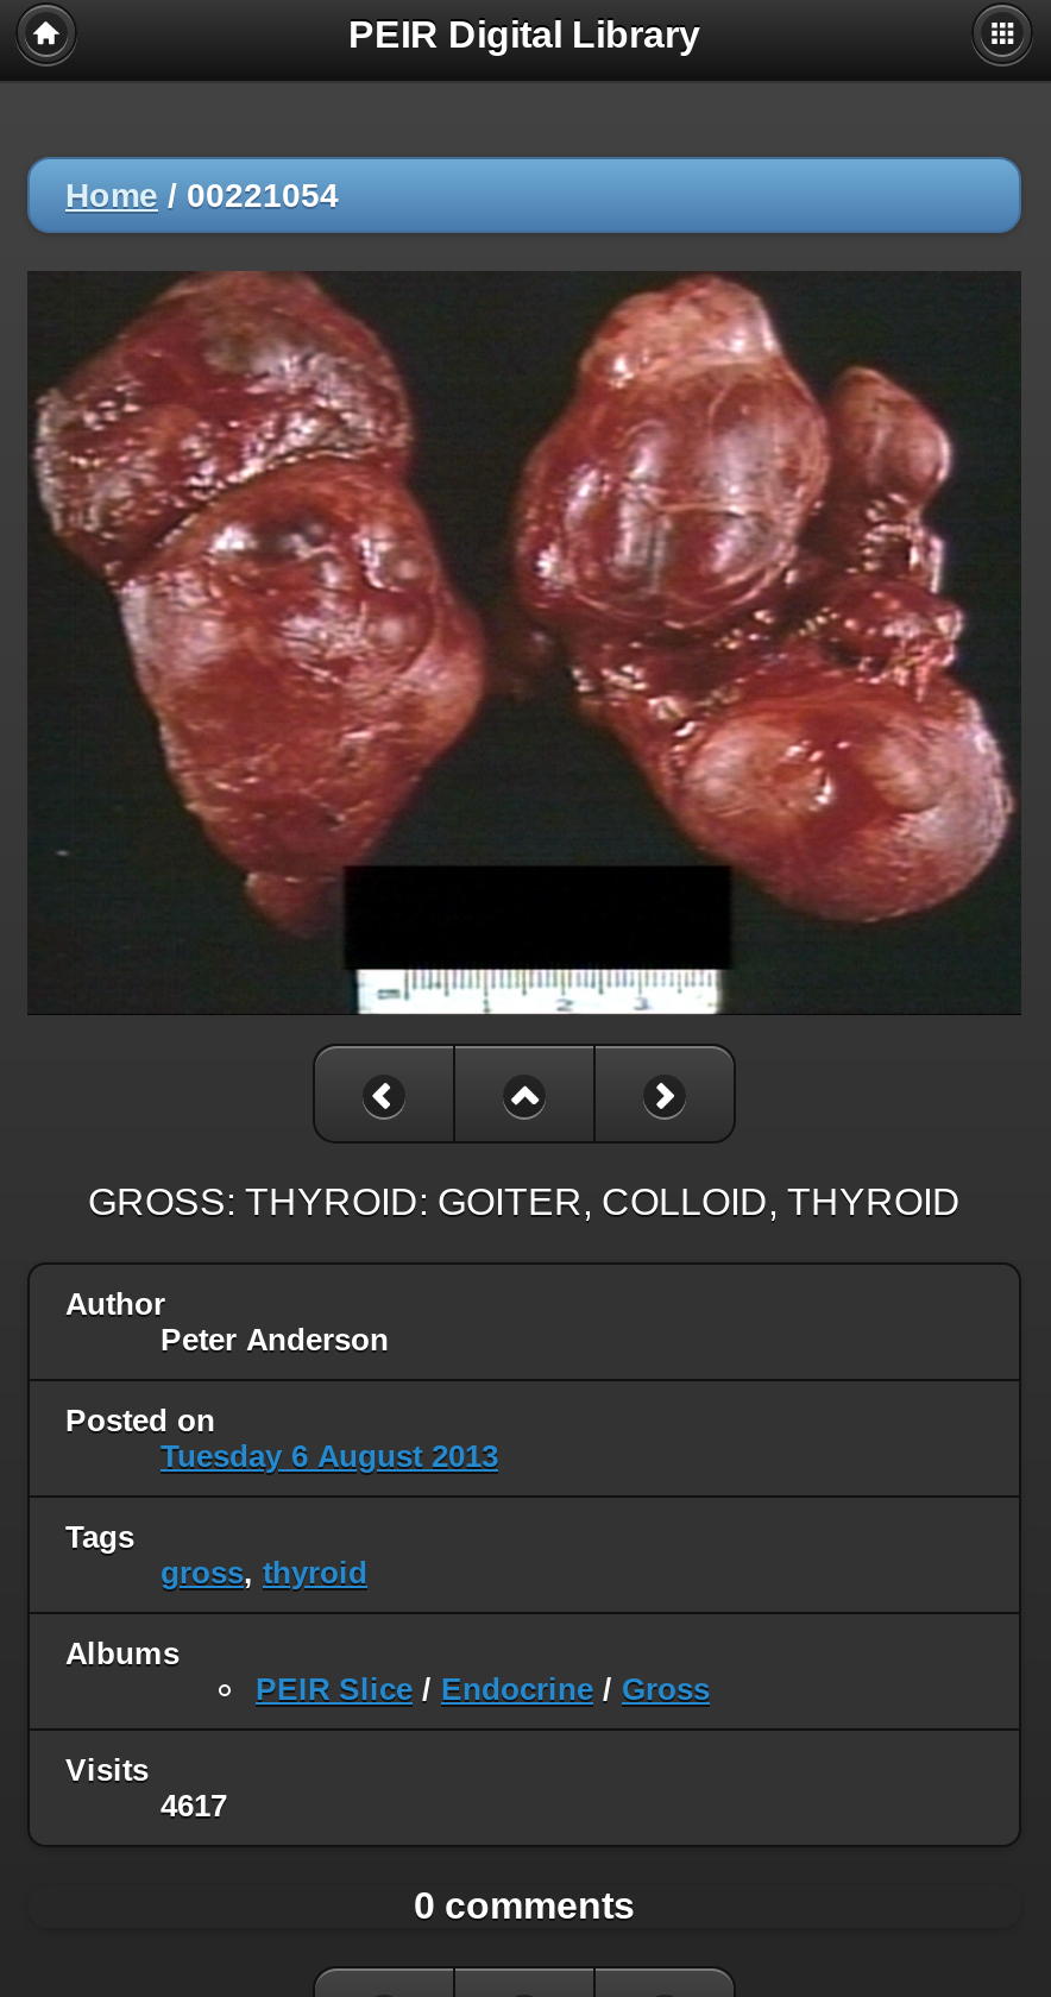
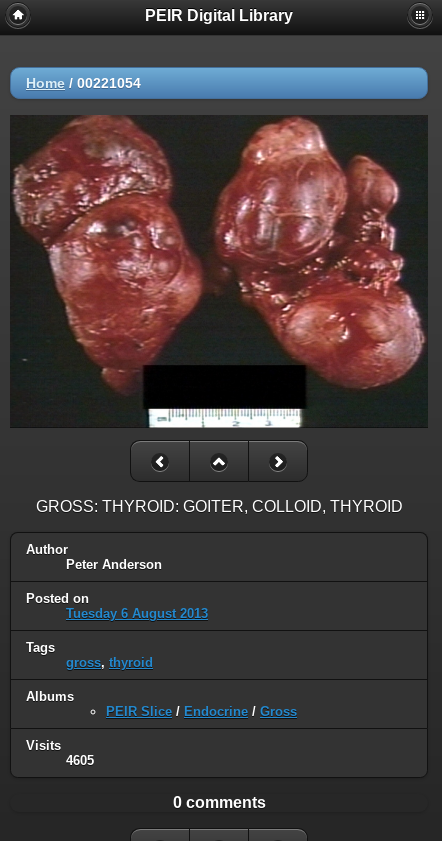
[161,1787,227,1823] 4617 -> [66,753,94,768] 4605

